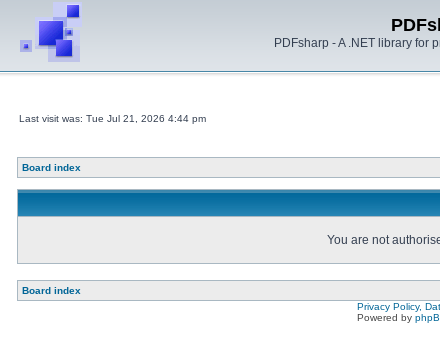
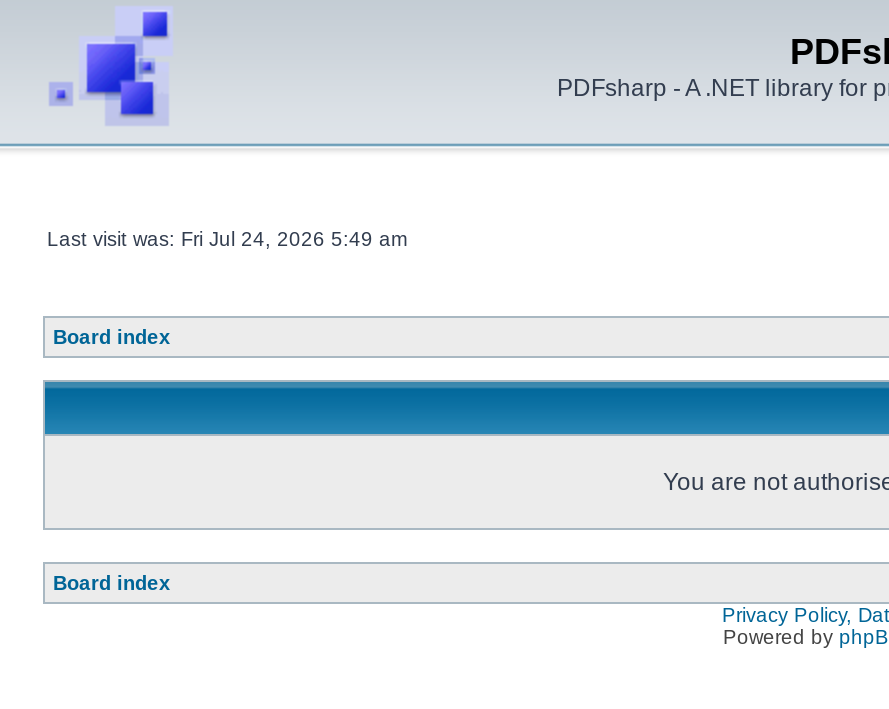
[19,113,206,124] Last visit was: Tue Jul 21, 2026 4:44 pm -> [47,228,407,250] Last visit was: Fri Jul 24, 2026 5:49 am

